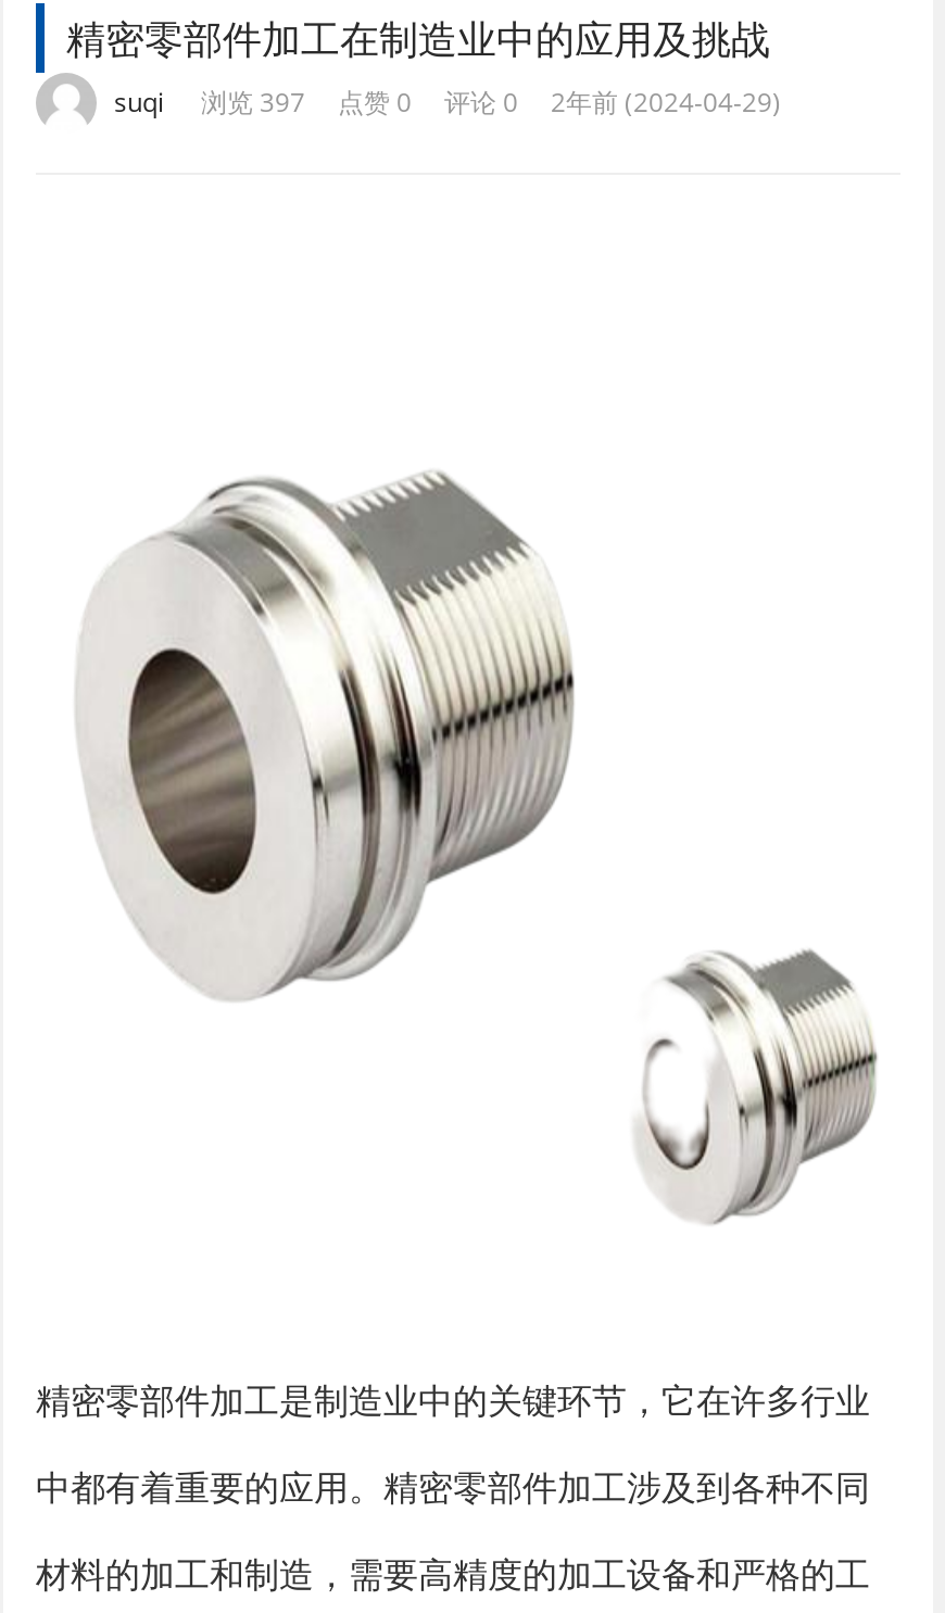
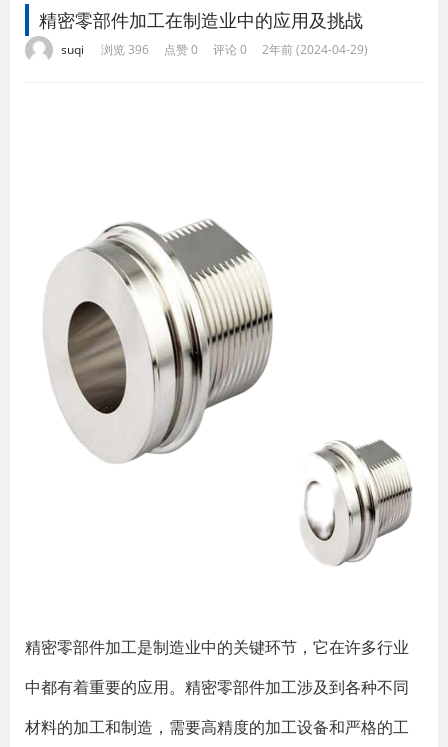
[114,82,781,121] suqi · 浏览 397 · 点赞 0 · 评论 0 · 2年前 (2024-04-29) -> [61,40,368,58] suqi · 浏览 396 · 点赞 0 · 评论 0 · 2年前 (2024-04-29)

